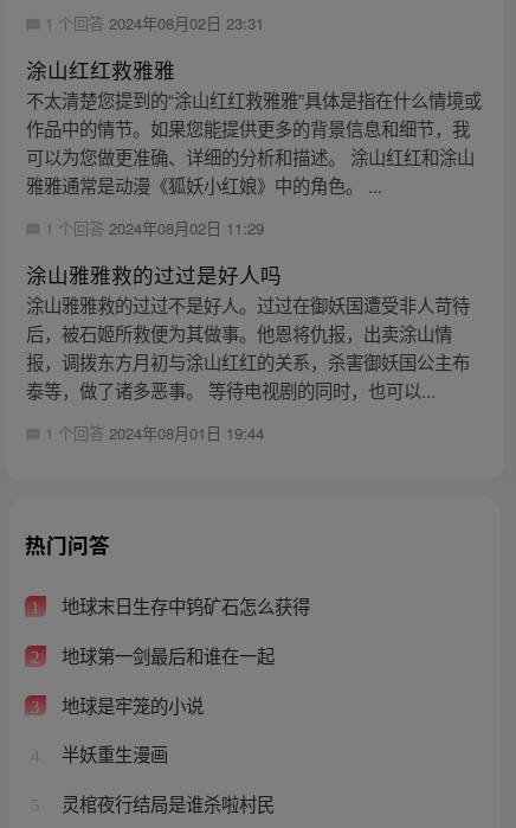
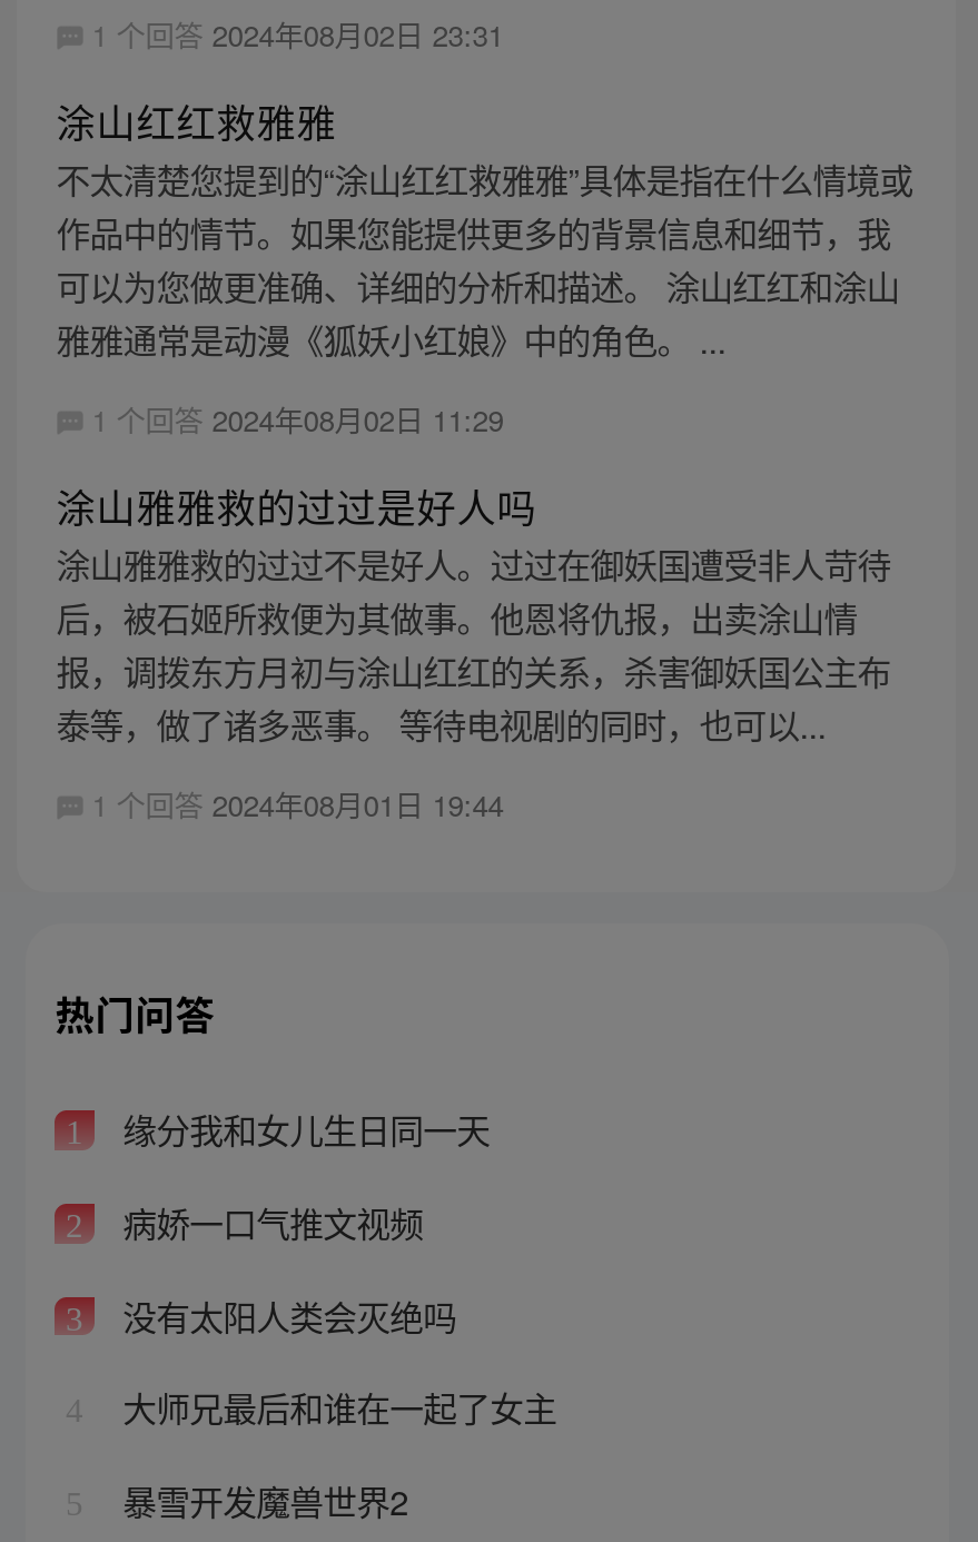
[56,593,310,619] 地球末日生存中钨矿石怎么获得 -> [114,1105,490,1154] 缘分我和女儿生日同一天
[56,642,274,668] 地球第一剑最后和谁在一起 -> [114,1197,423,1246] 病娇一口气推文视频
[56,691,203,717] 地球是牢笼的小说 -> [114,1290,456,1339] 没有太阳人类会灭绝吗
[56,741,168,767] 半妖重生漫画 -> [114,1382,557,1431] 大师兄最后和谁在一起了女主
[56,790,274,816] 灵棺夜行结局是谁杀啦村民 -> [114,1475,410,1524] 暴雪开发魔兽世界2

